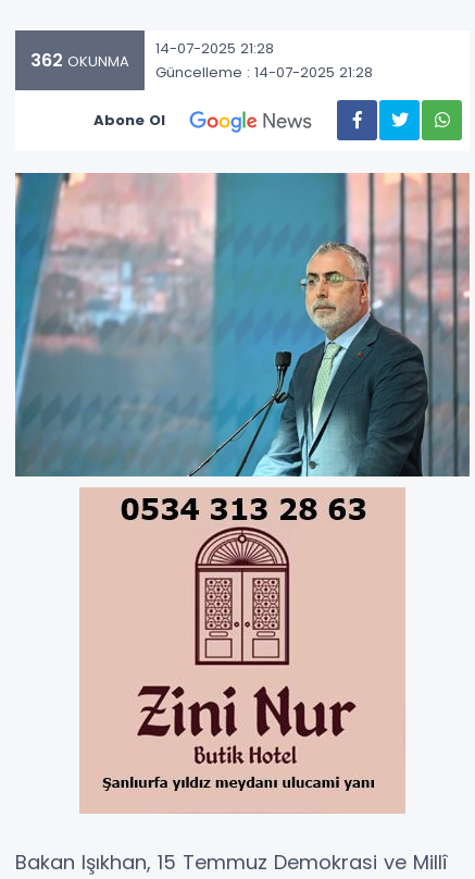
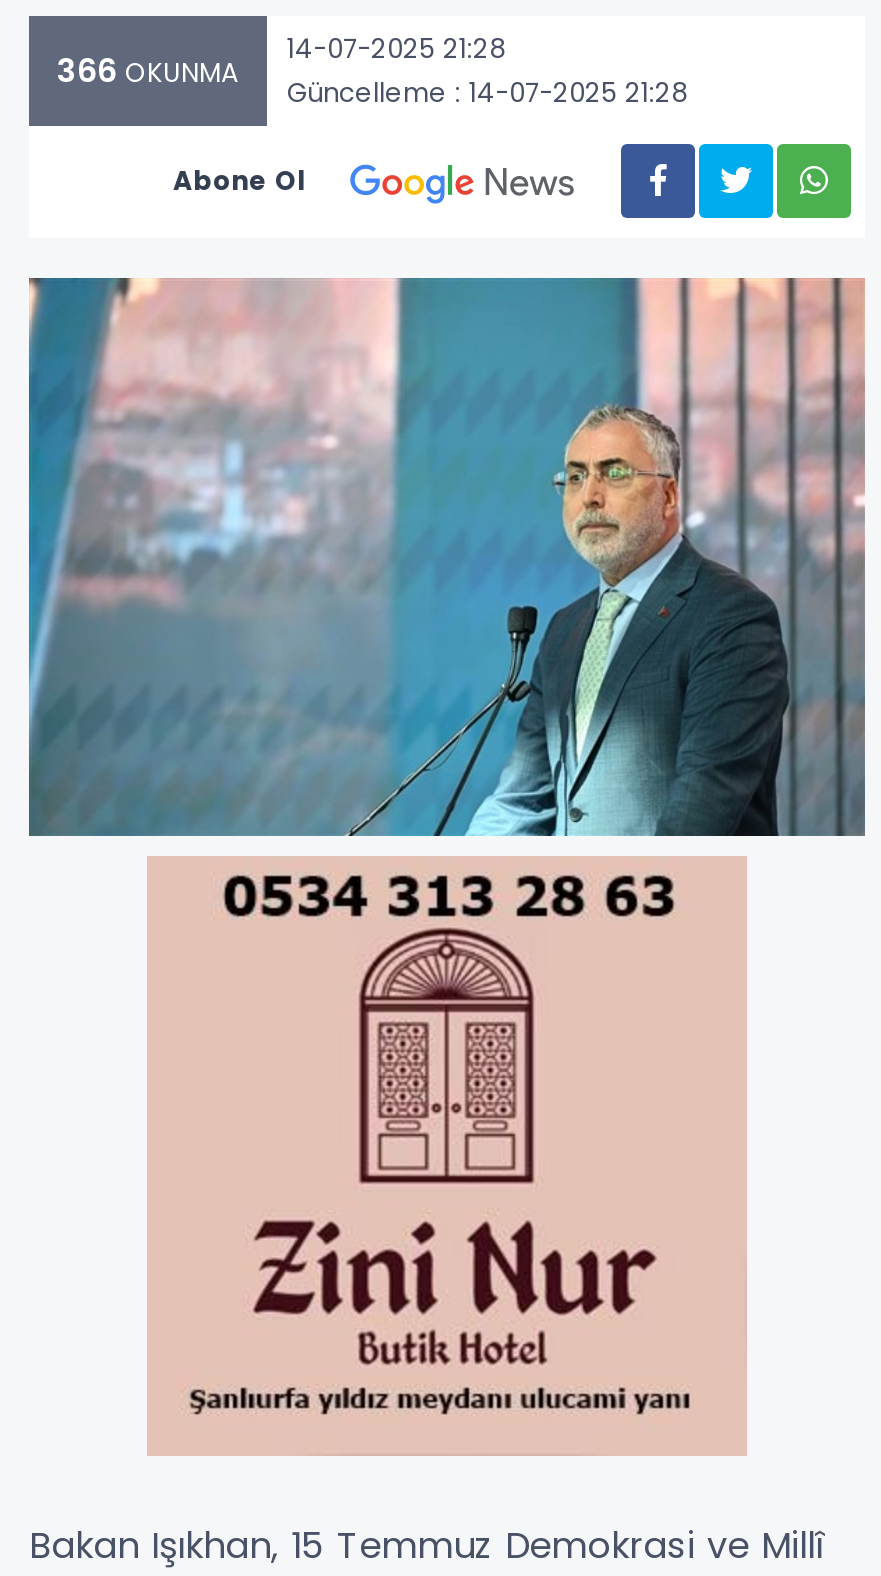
[30,38,373,82] 362 OKUNMA 14-07-2025 21:28 Güncelleme : 14-07-2025 21:28 -> [57,29,687,111] 366 OKUNMA 14-07-2025 21:28 Güncelleme : 14-07-2025 21:28

